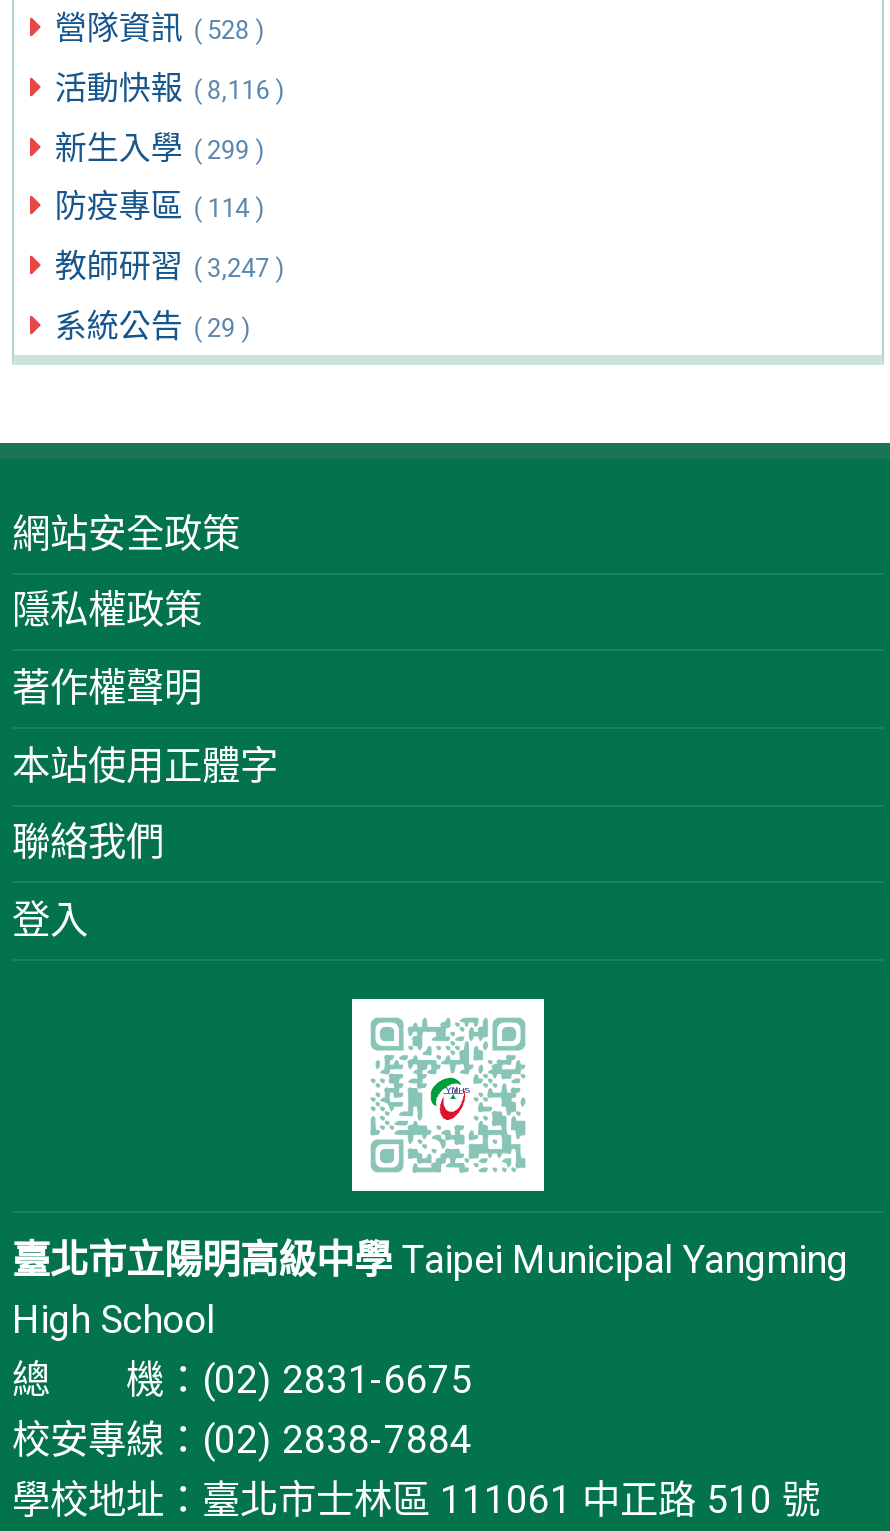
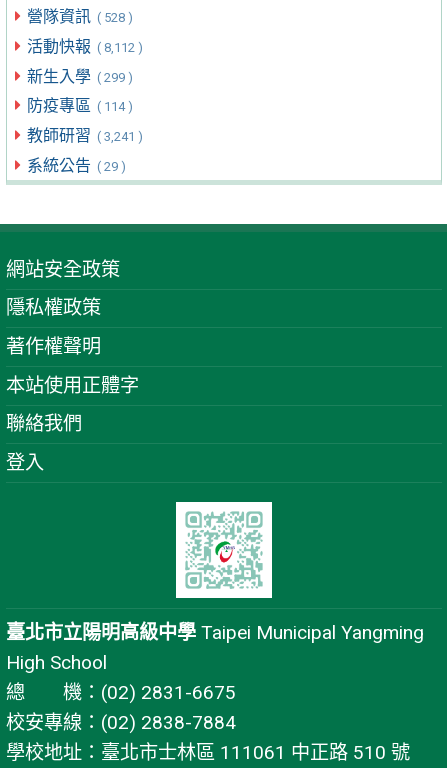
[55,69,285,107] 活動快報 ( 8,116 ) -> [27,37,143,56] 活動快報 ( 8,112 )
[55,247,285,285] 教師研習 ( 3,247 ) -> [27,126,143,145] 教師研習 ( 3,241 )

